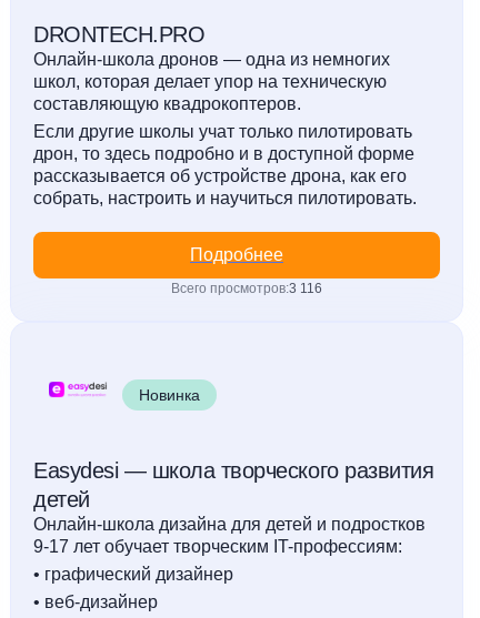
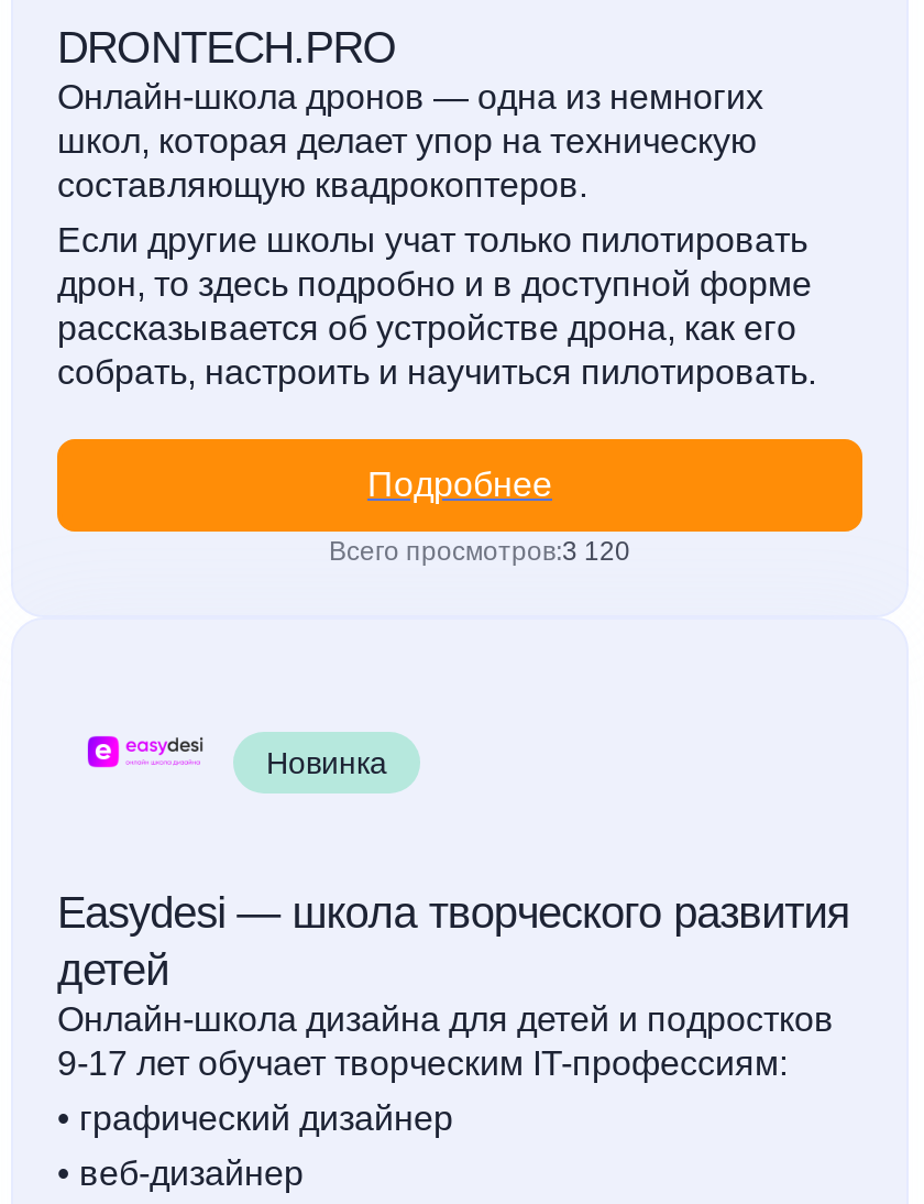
[171,281,322,296] Всего просмотров:3 116 -> [329,536,630,567] Всего просмотров:3 120

